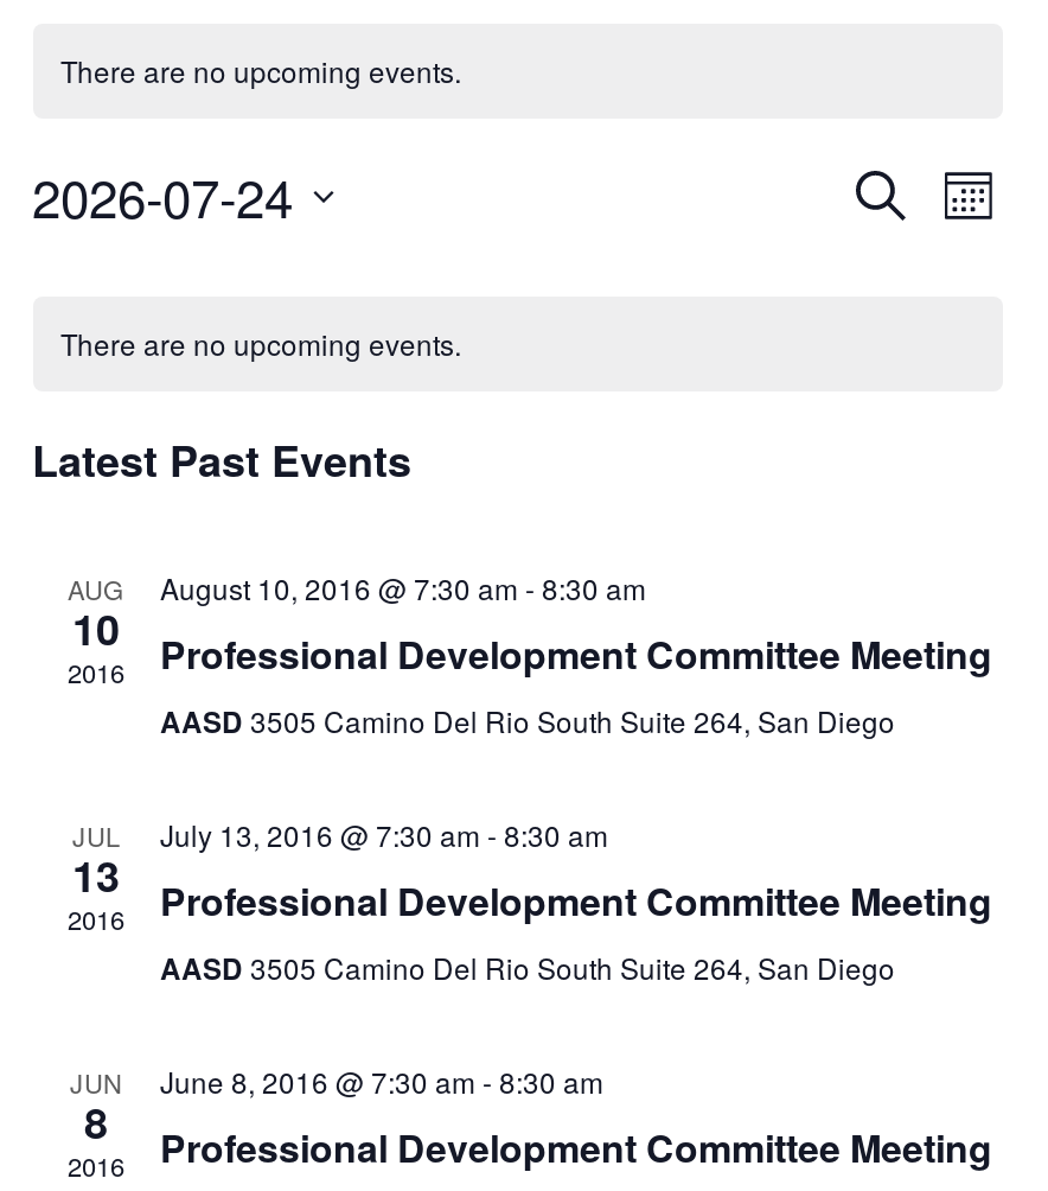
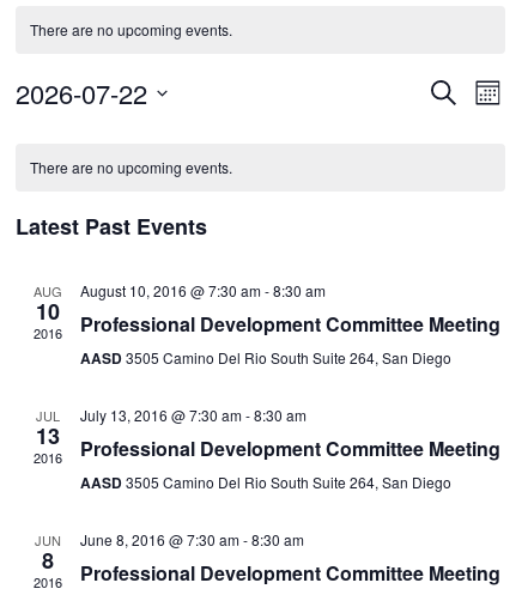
[32,159,293,233] 2026-07-24 -> [15,74,147,111] 2026-07-22

